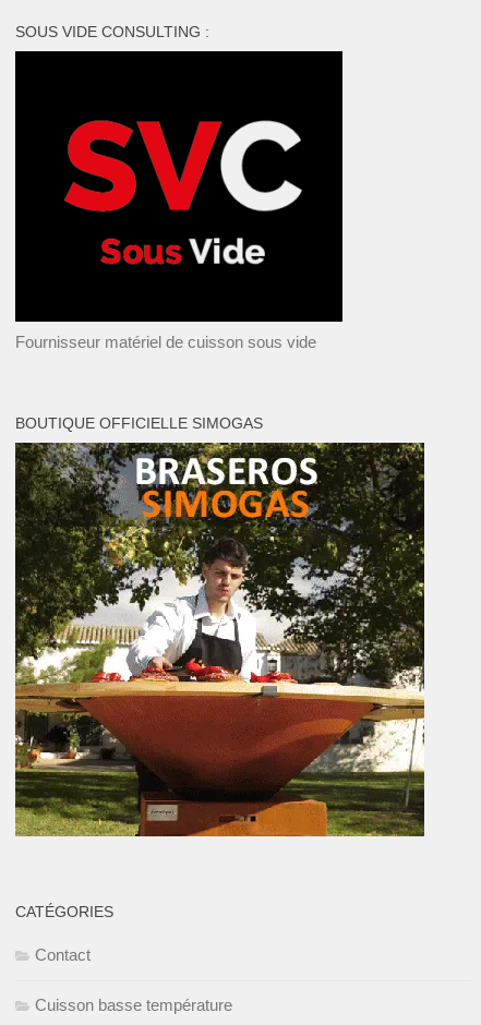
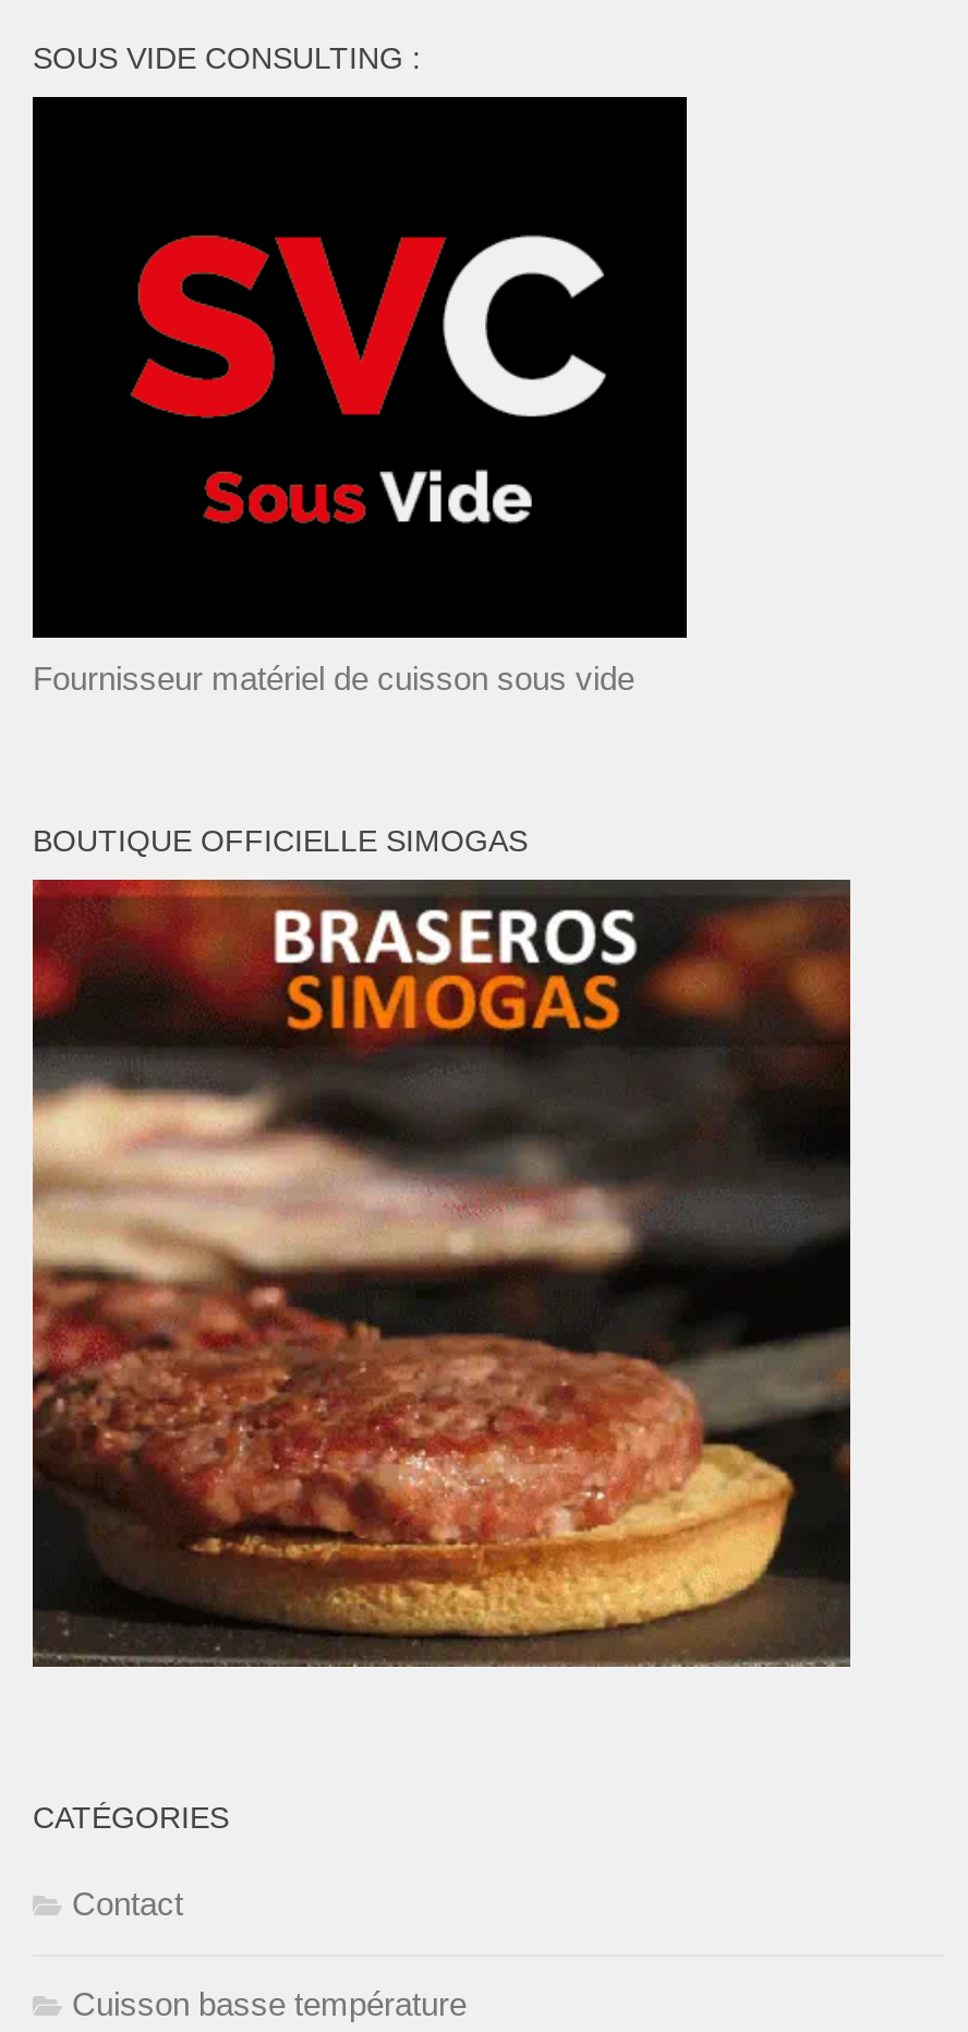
[14,442,425,837] [image] -> [31,878,852,1669] [image]

